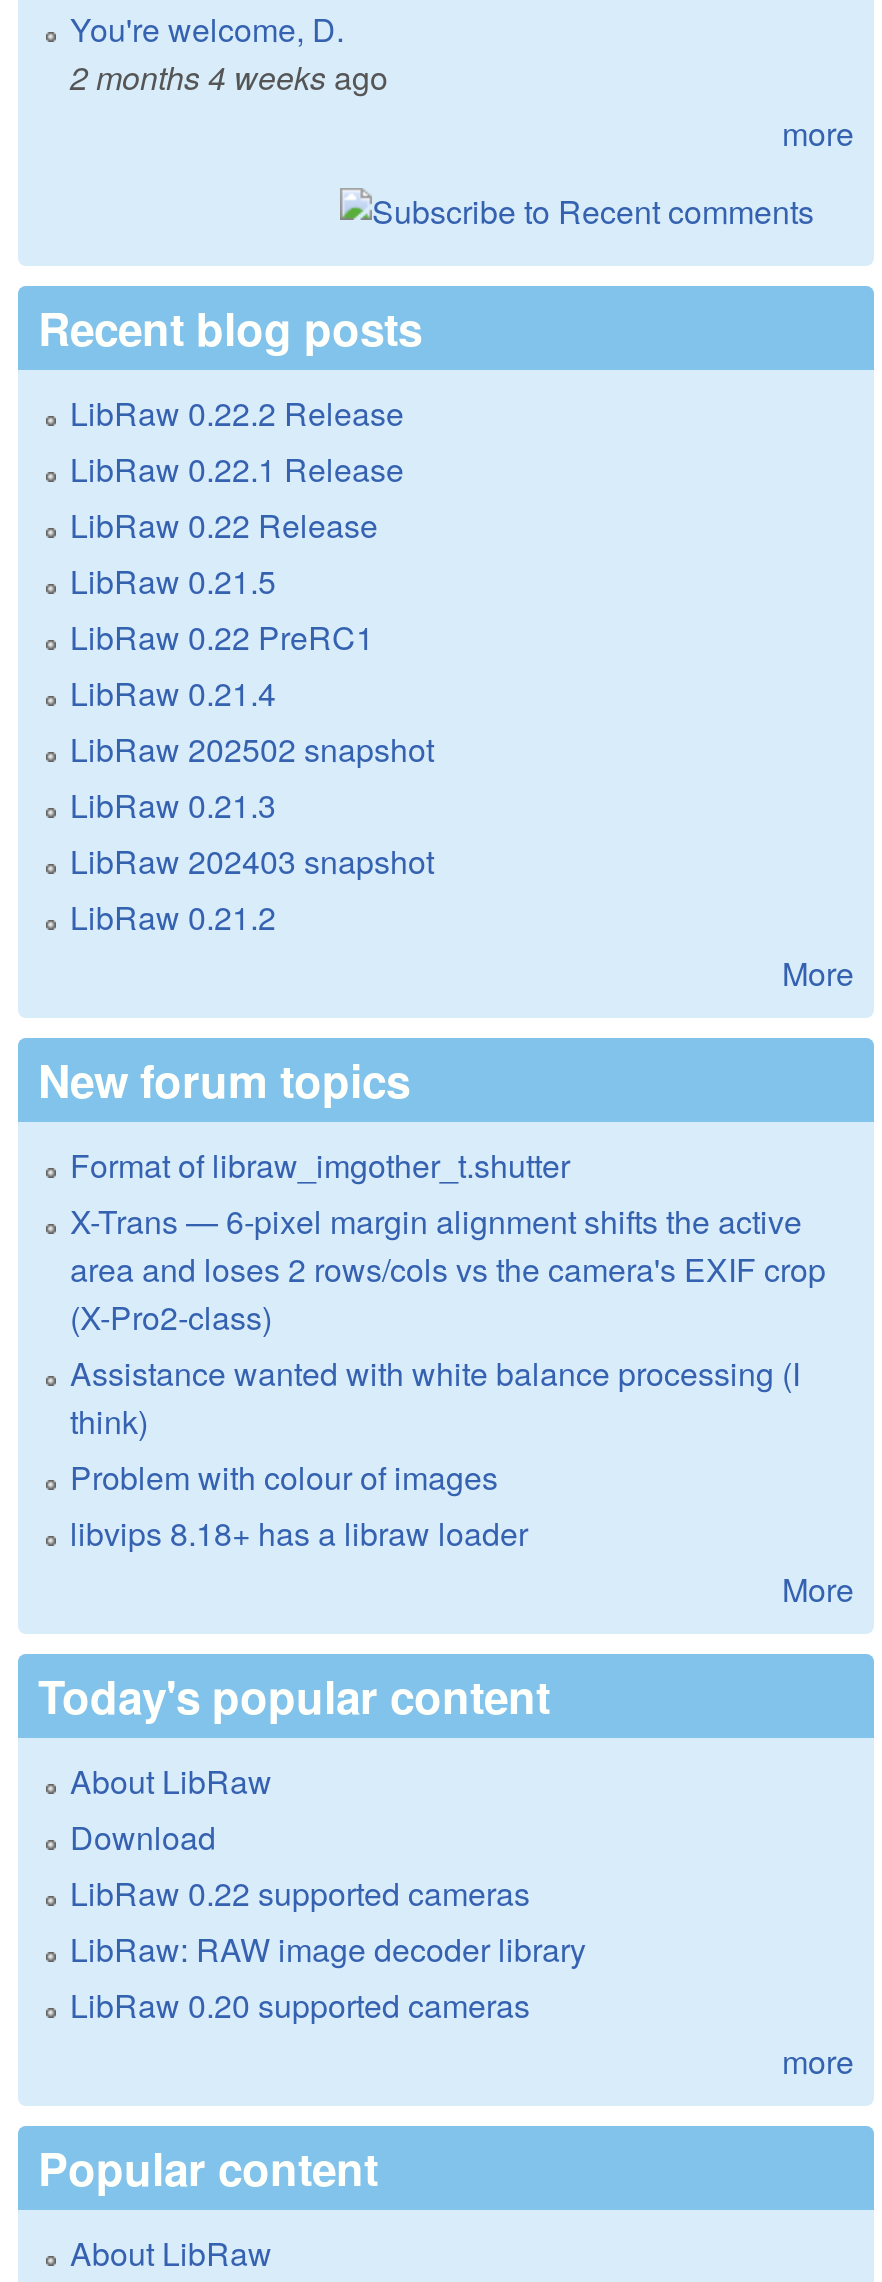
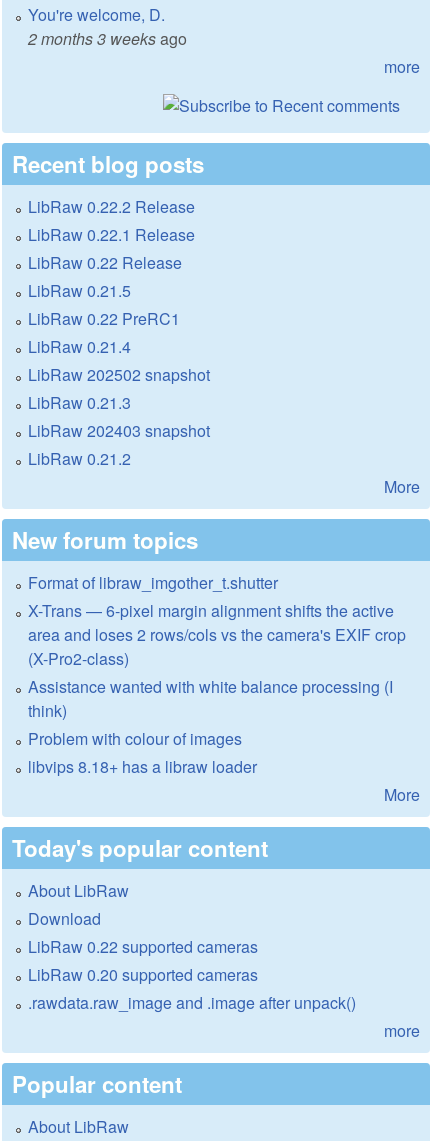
[70,54,388,100] 2 months 4 weeks ago -> [28,27,187,50] 2 months 3 weeks ago
[70,1926,586,1972] LibRaw: RAW image decoder library -> none
moved [70,1982,530,2028] -> [28,963,258,986]: LibRaw 0.20 supported cameras
none -> [28,991,356,1014] .rawdata.raw_image and .image after unpack()

